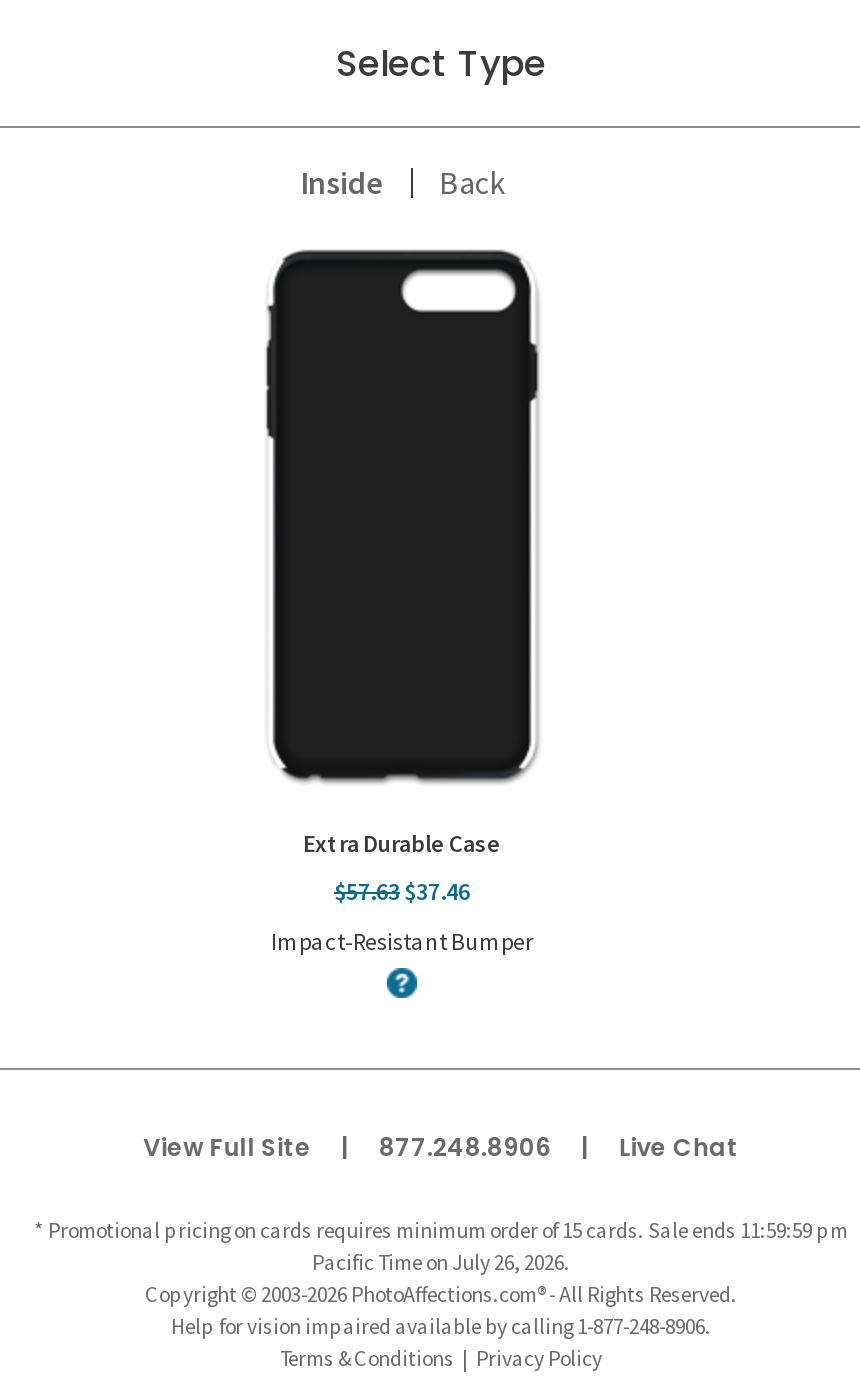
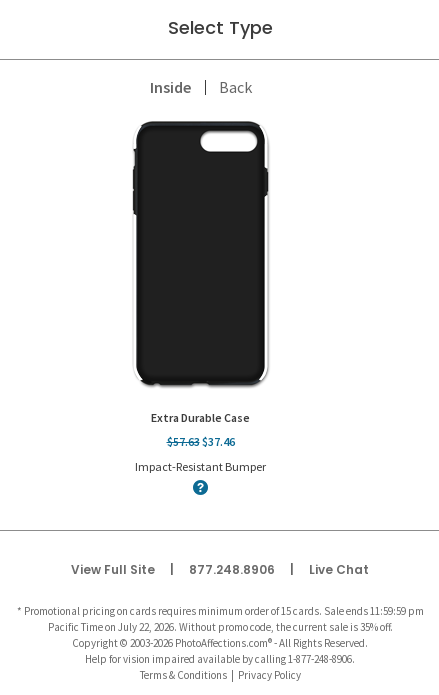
[312,1248,570,1276] Pacific Time on July 26, 2026. -> [47,620,392,634] Pacific Time on July 22, 2026. Without promo code, the current sale is 35% off.

